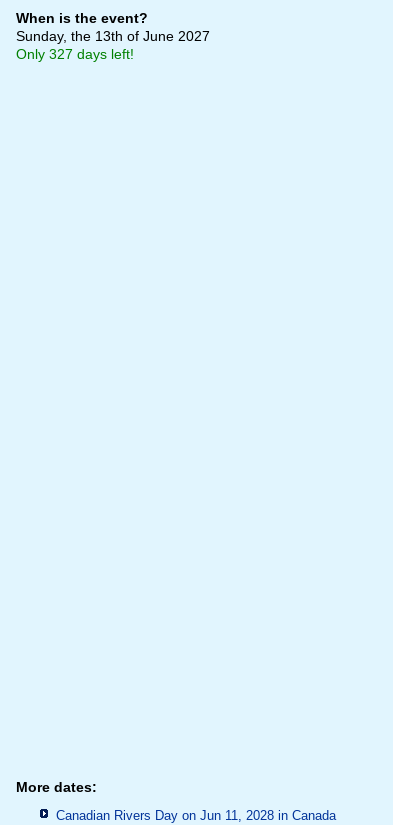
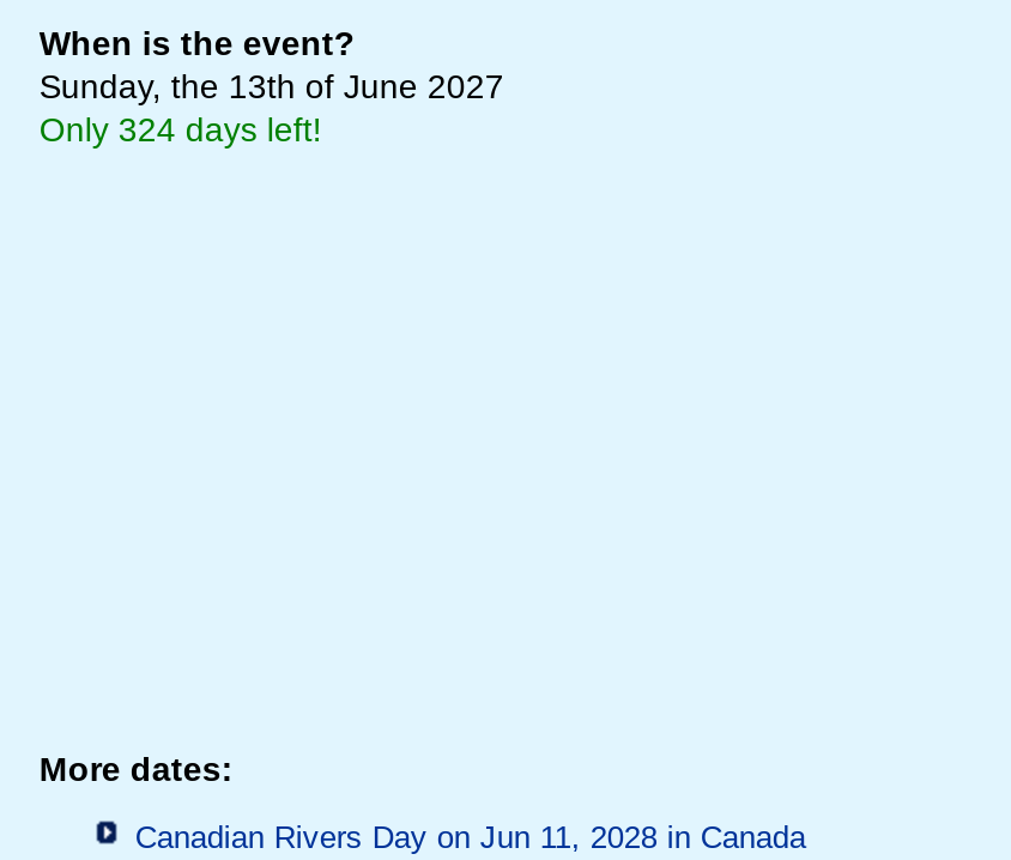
[16,46,134,62] Only 327 days left! -> [39,109,322,148] Only 324 days left!

